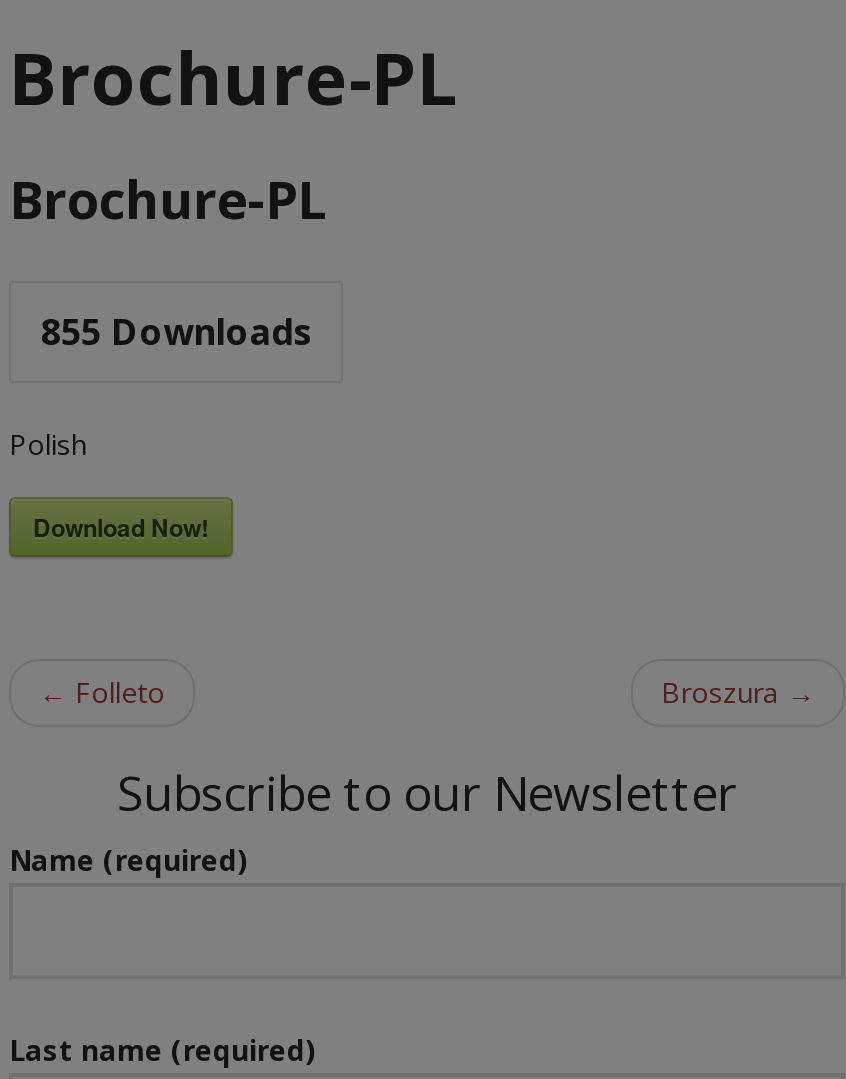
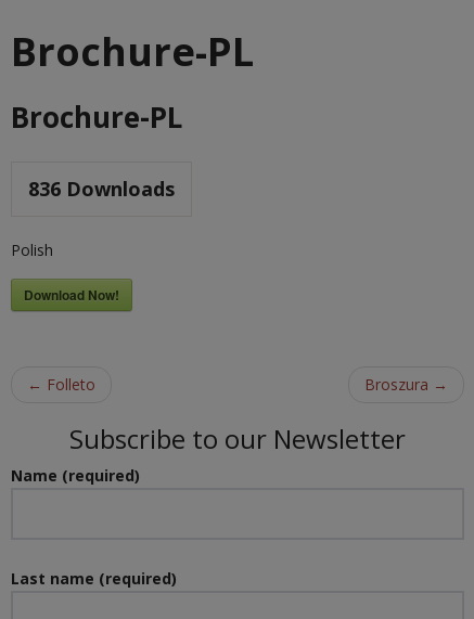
[41,306,311,354] 855 Downloads -> [28,175,175,201] 836 Downloads

